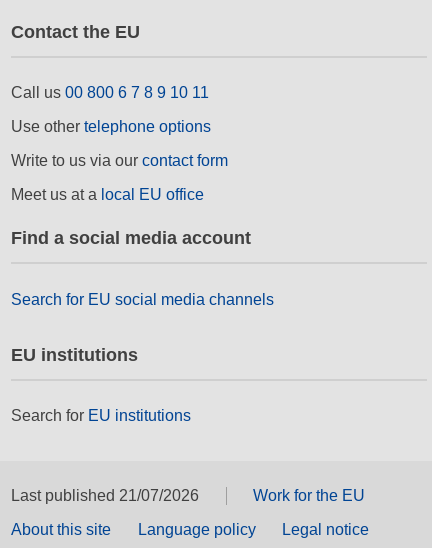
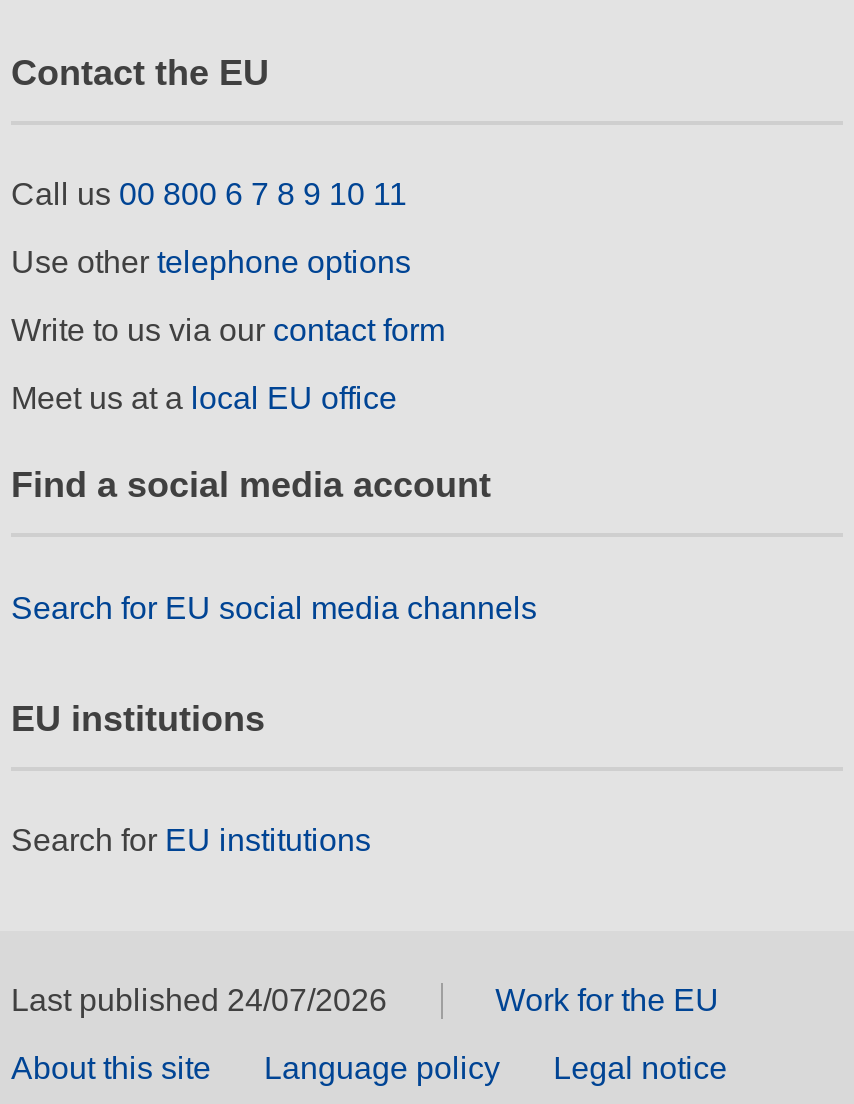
[11,487,199,504] Last published 21/07/2026 -> [11,984,387,1018] Last published 24/07/2026

